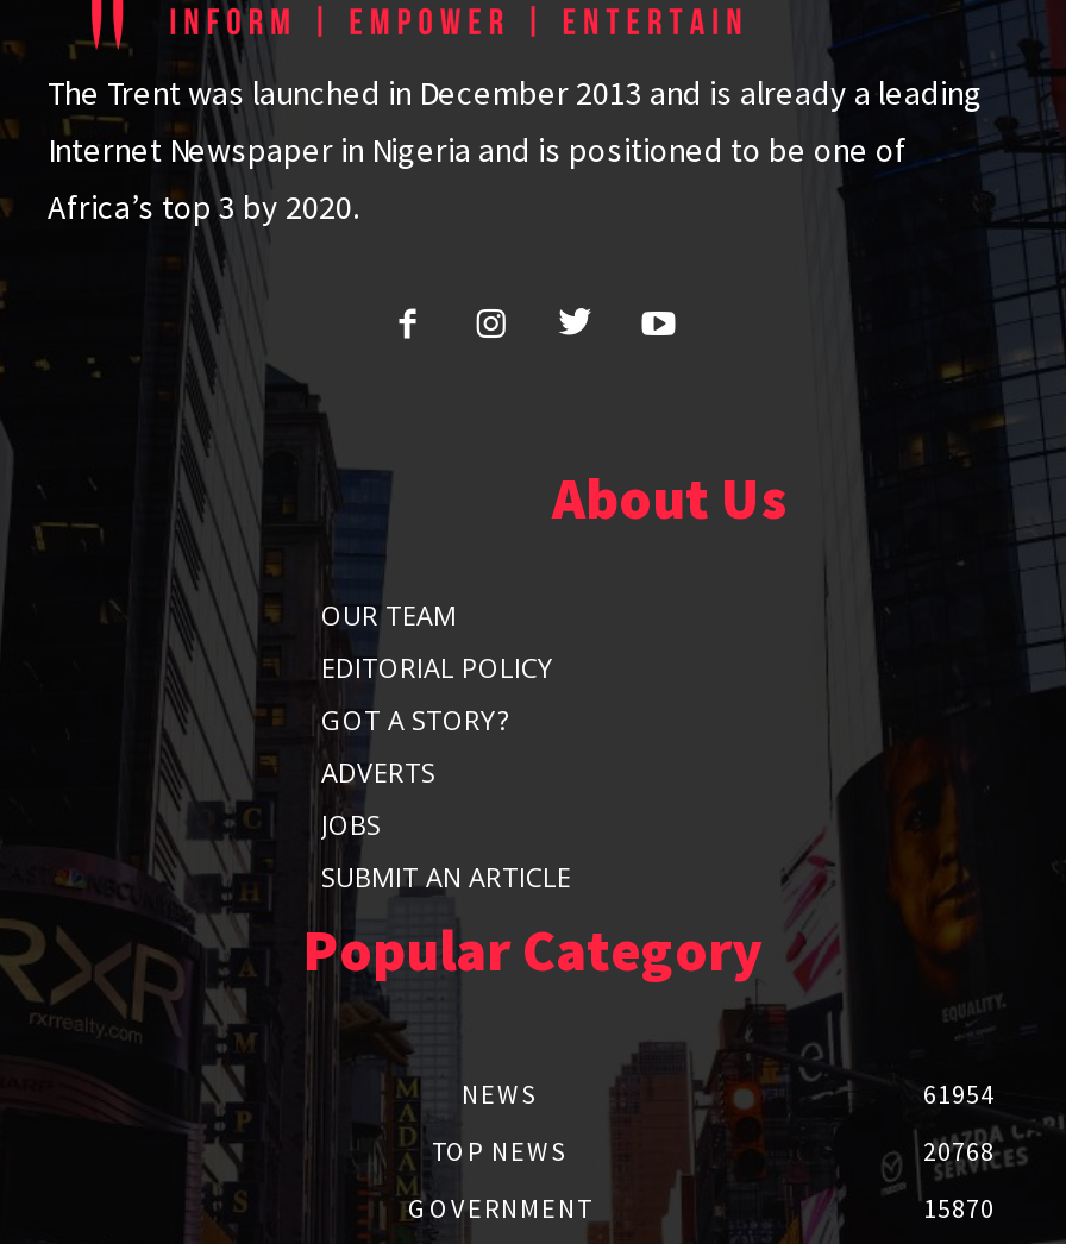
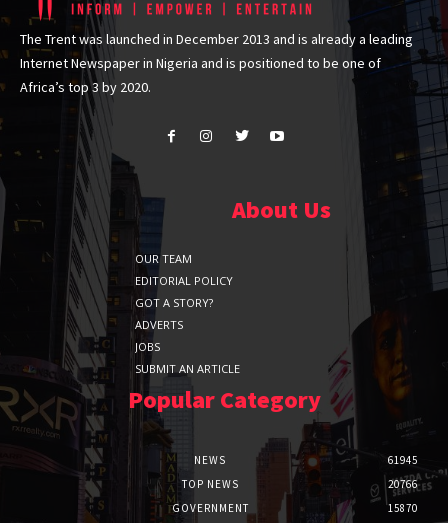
[923,1078,995,1111] 61954 -> [388,453,418,467] 61945
[923,1135,995,1168] 20768 -> [388,477,418,491] 20766

